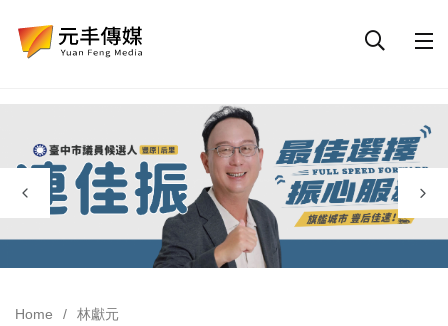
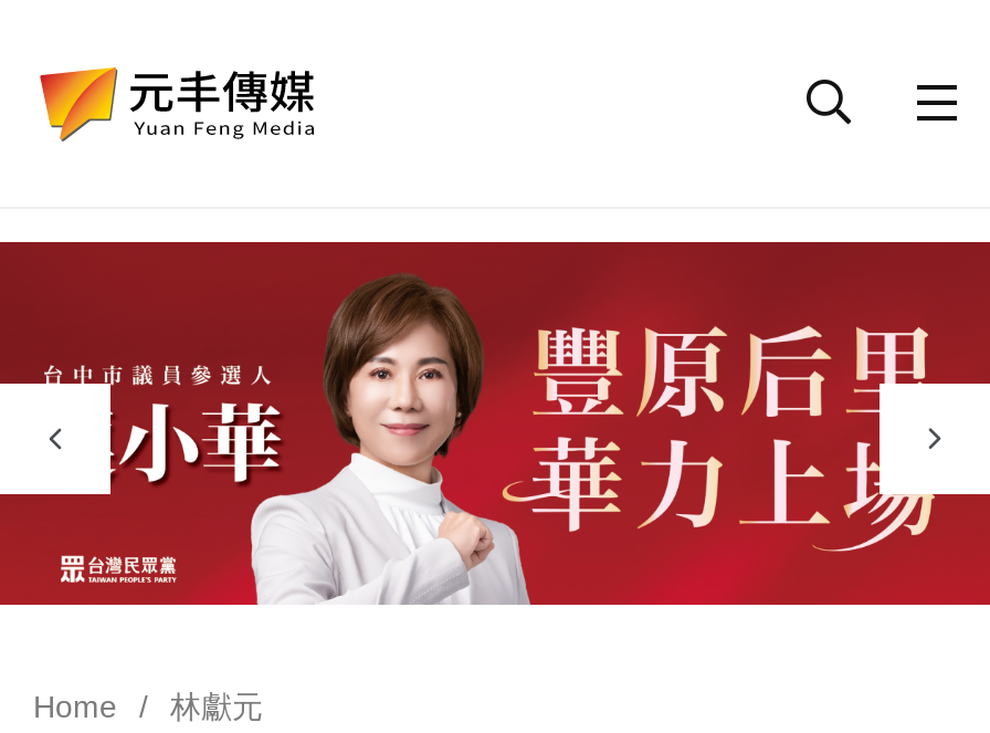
[3,104,445,269] [image] -> [7,240,983,607] [image]

